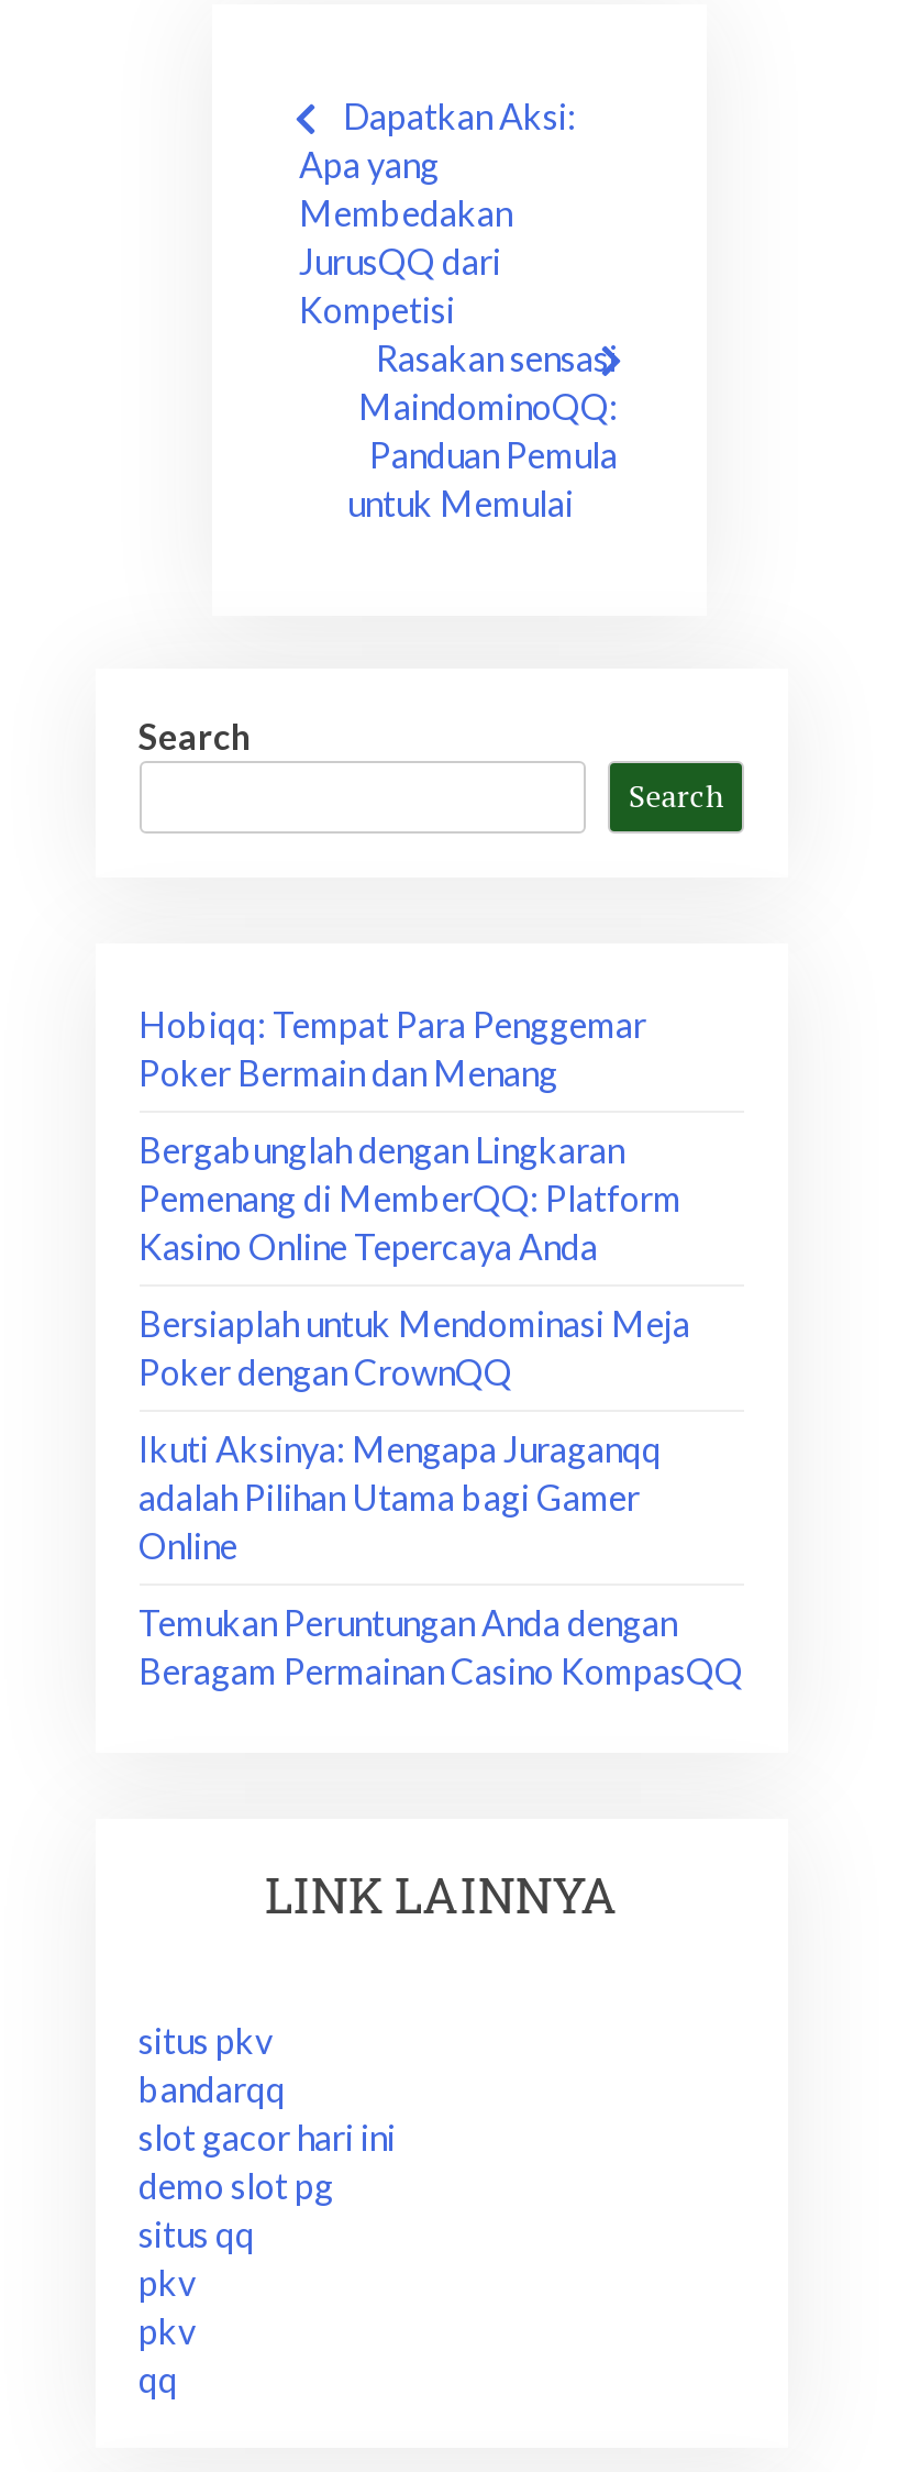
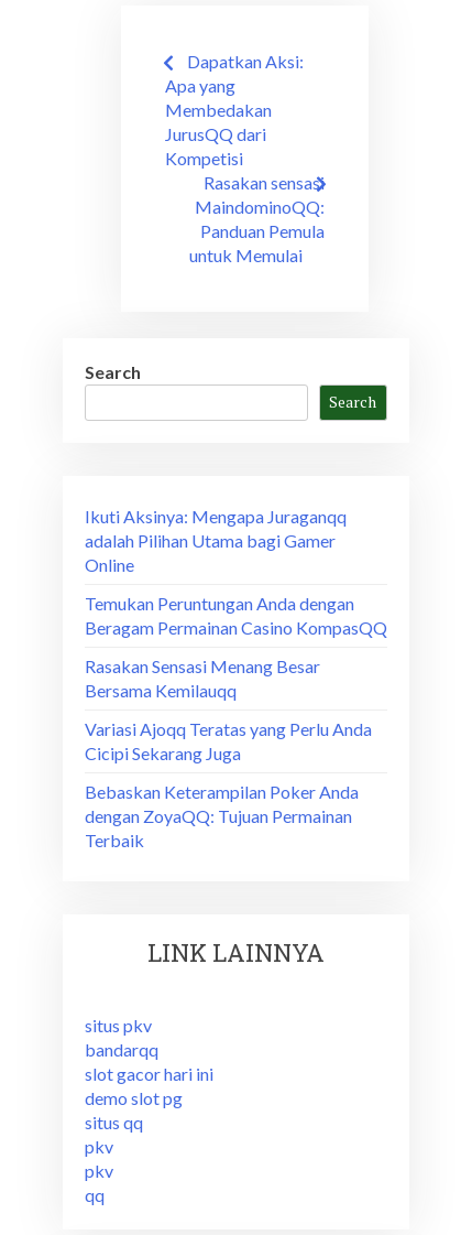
[138,1002,690,1392] Hobiqq: Tempat Para Penggemar | Poker Bermain dan Menang | Bergabunglah dengan Lingkaran | Pemenang di MemberQQ: Platform | Kasino Online Tepercaya Anda | Bersiaplah untuk Mendominasi Meja | Poker dengan CrownQQ -> none
moved [138,1427,743,1691] -> [84,505,387,638]: Ikuti Aksinya: Mengapa Juraganqq | adalah Pilihan Utama bagi Gamer | Online | Temukan Peruntungan Anda dengan | Beragam Permainan Casino KompasQQ
none -> [84,655,371,850] Rasakan Sensasi Menang Besar | Bersama Kemilauqq | Variasi Ajoqq Teratas yang Perlu Anda | Cicipi Sekarang Juga | Bebaskan Keterampilan Poker Anda | dengan ZoyaQQ: Tujuan Permainan | Terbaik

